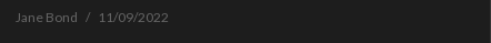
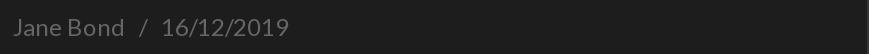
[16,9,169,25] Jane Bond 11/09/2022 -> [13,12,289,42] Jane Bond 16/12/2019

